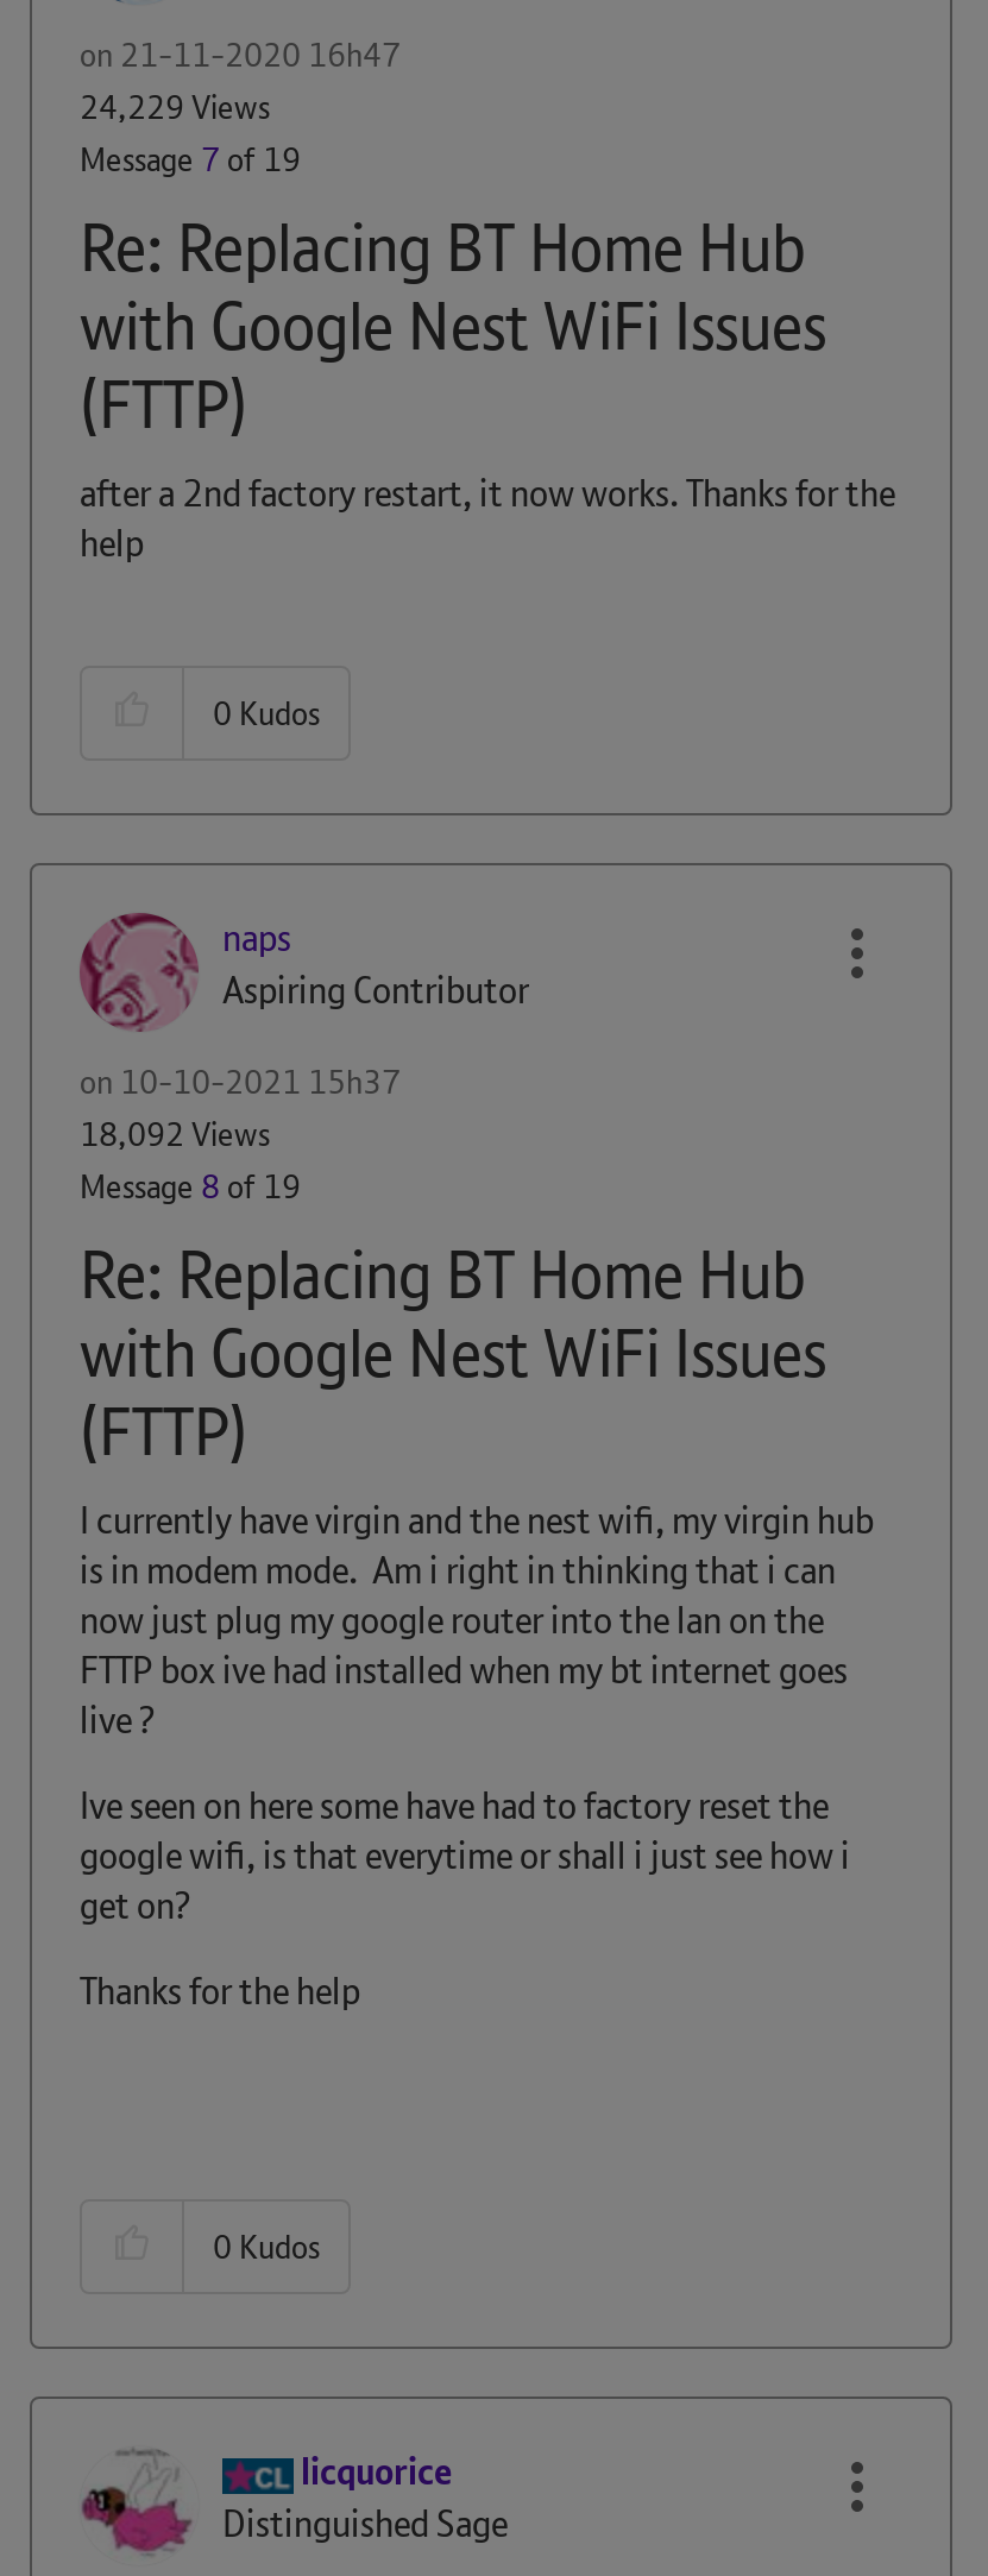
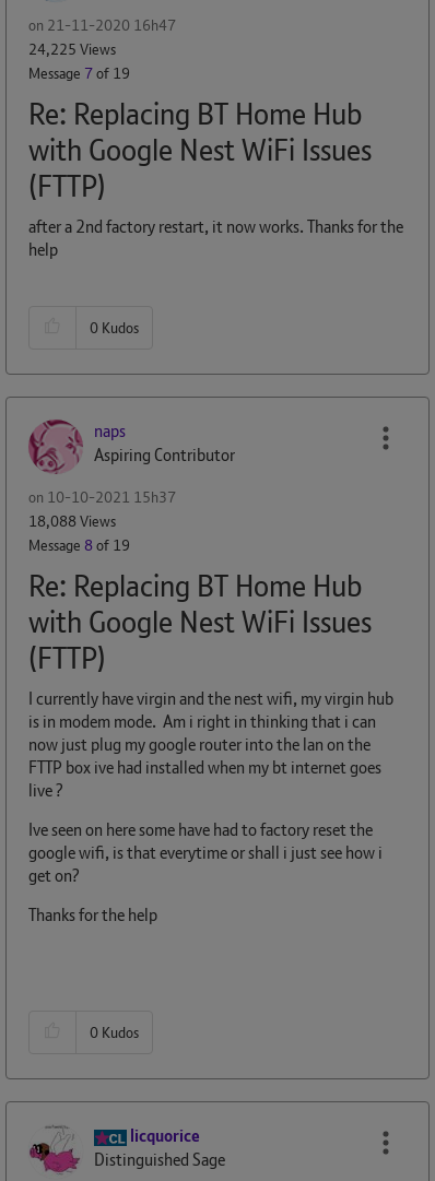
[80,86,270,128] 24,229 Views -> [28,39,116,59] 24,225 Views
[80,1113,270,1155] 18,092 Views -> [28,511,116,531] 18,088 Views

